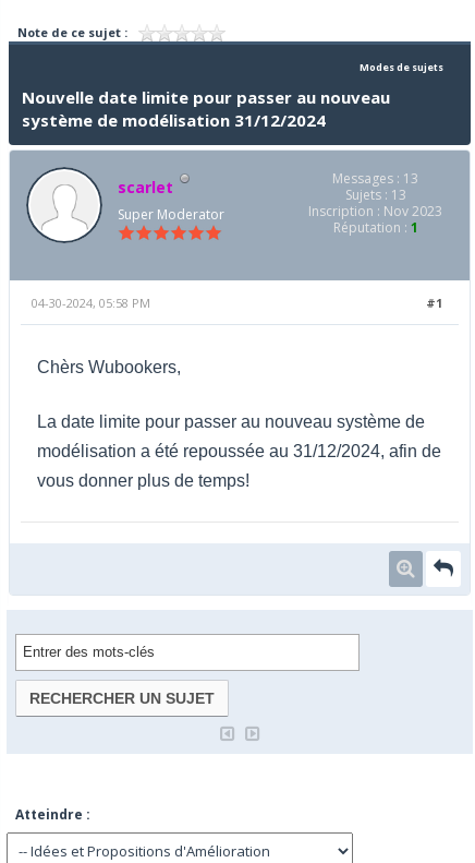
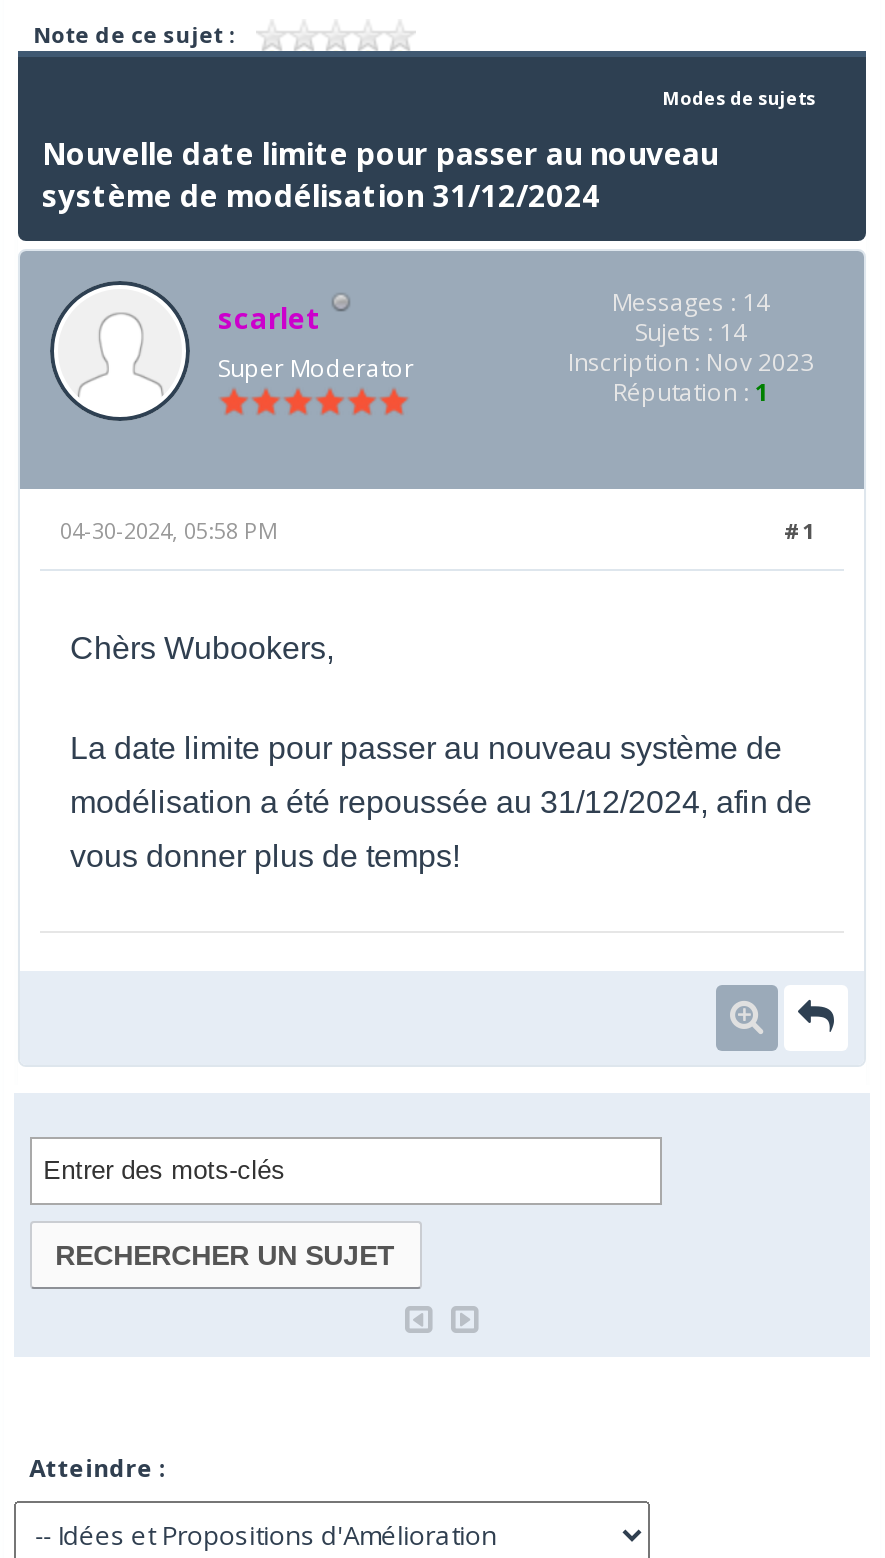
[332,170,418,188] Messages : 13 -> [612,286,770,320] Messages : 14
[345,186,406,204] Sujets : 13 -> [635,316,747,350] Sujets : 14

